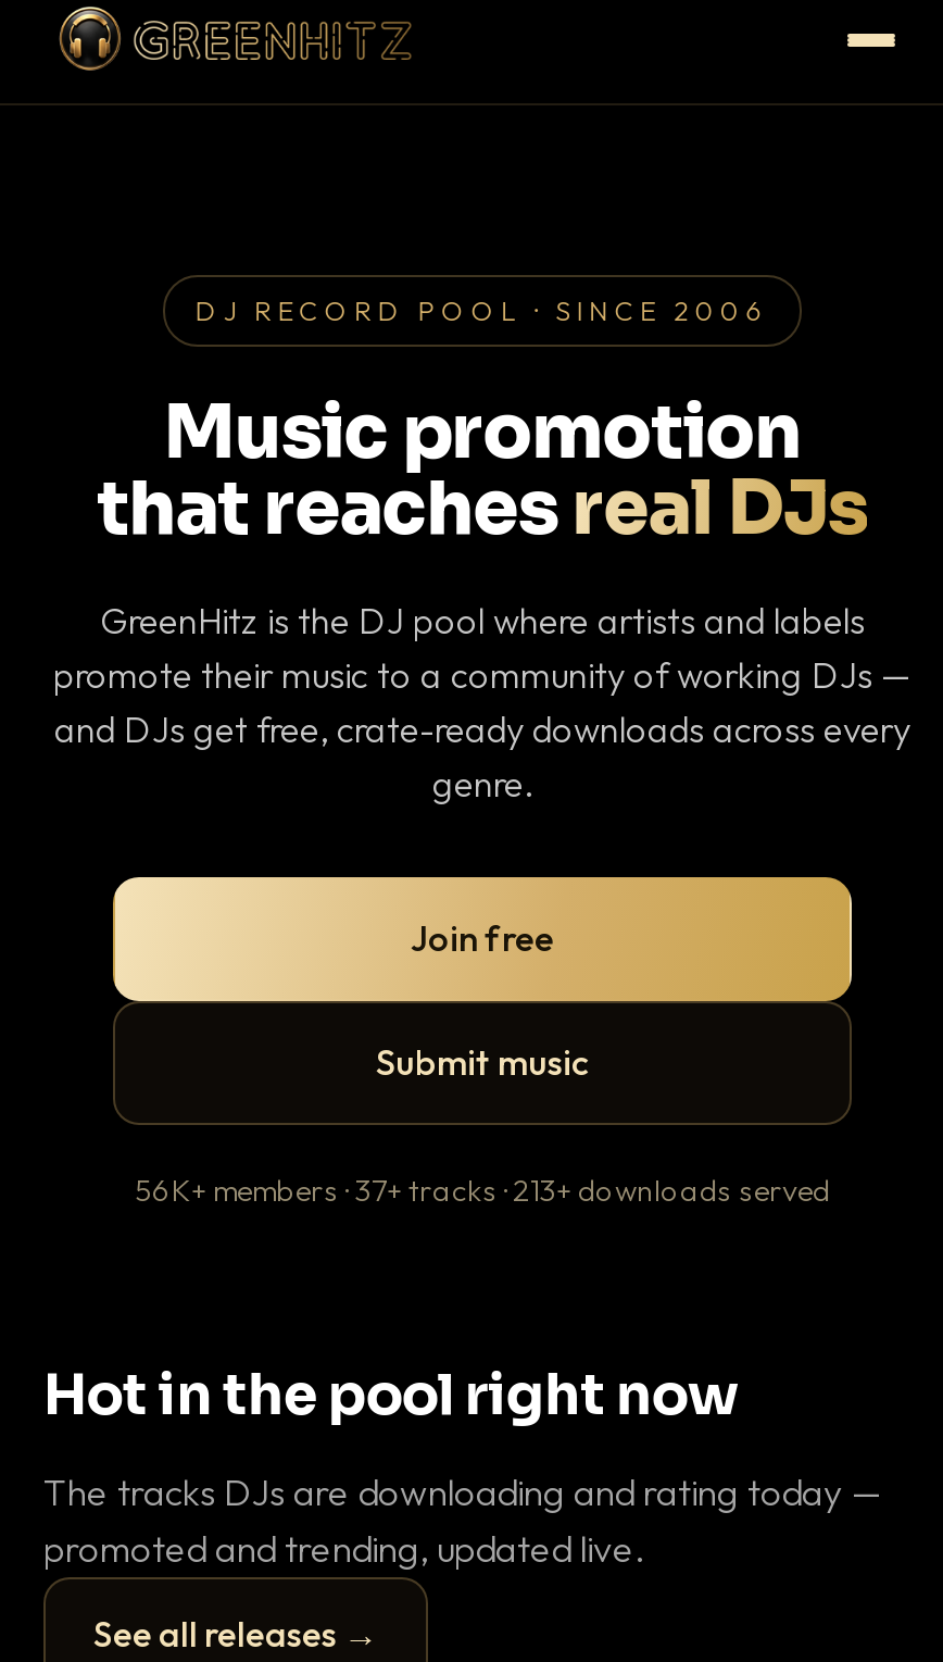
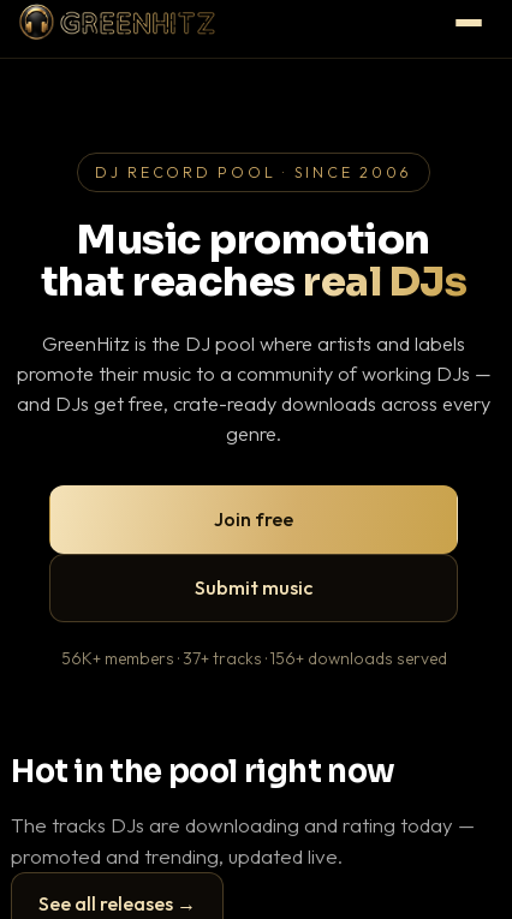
[135,1171,830,1210] 56K+ members · 37+ tracks · 213+ downloads served -> [61,648,446,669] 56K+ members · 37+ tracks · 156+ downloads served

